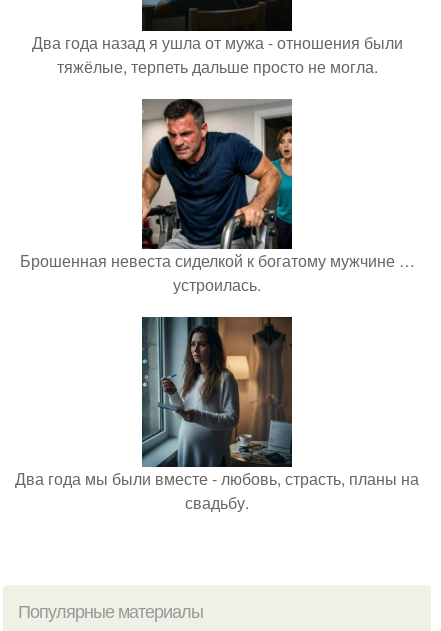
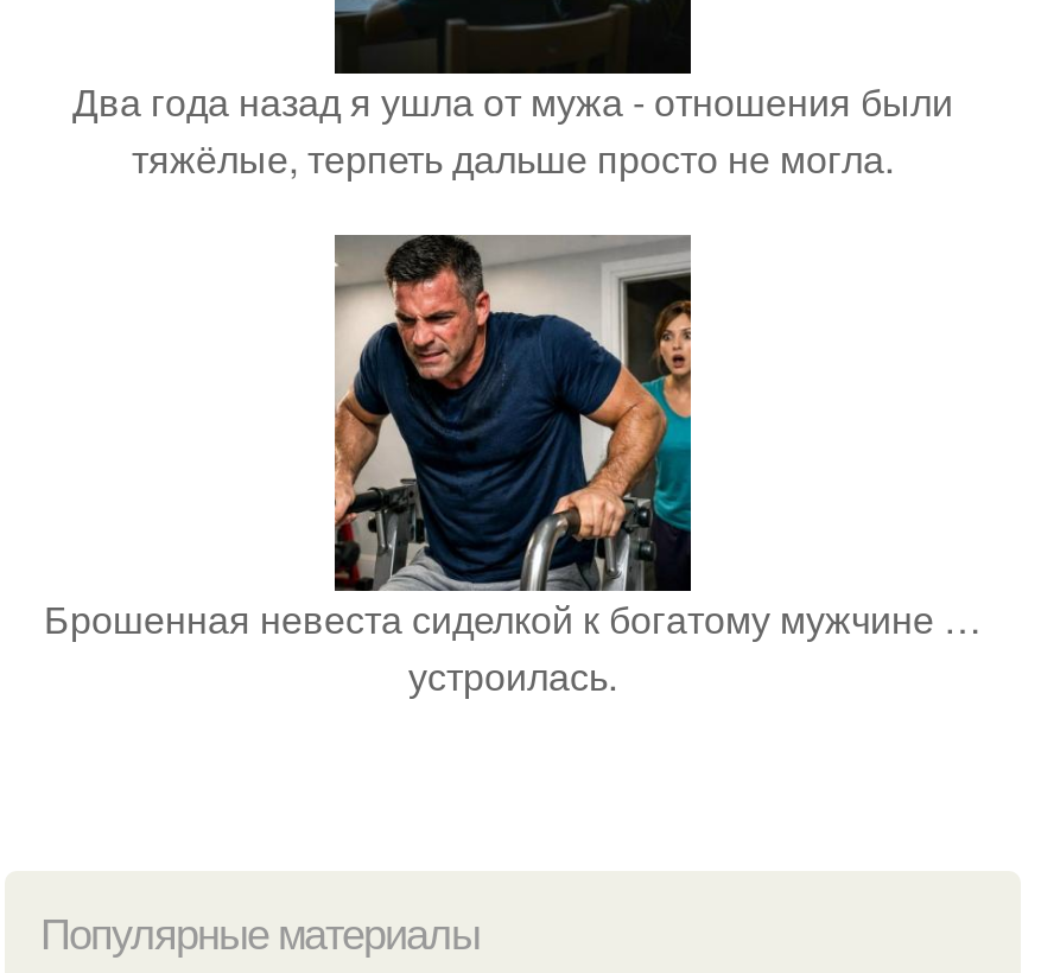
[15,316,419,514] [image] | Два года мы были вместе - любовь, страсть, планы на | свадьбу. -> none

